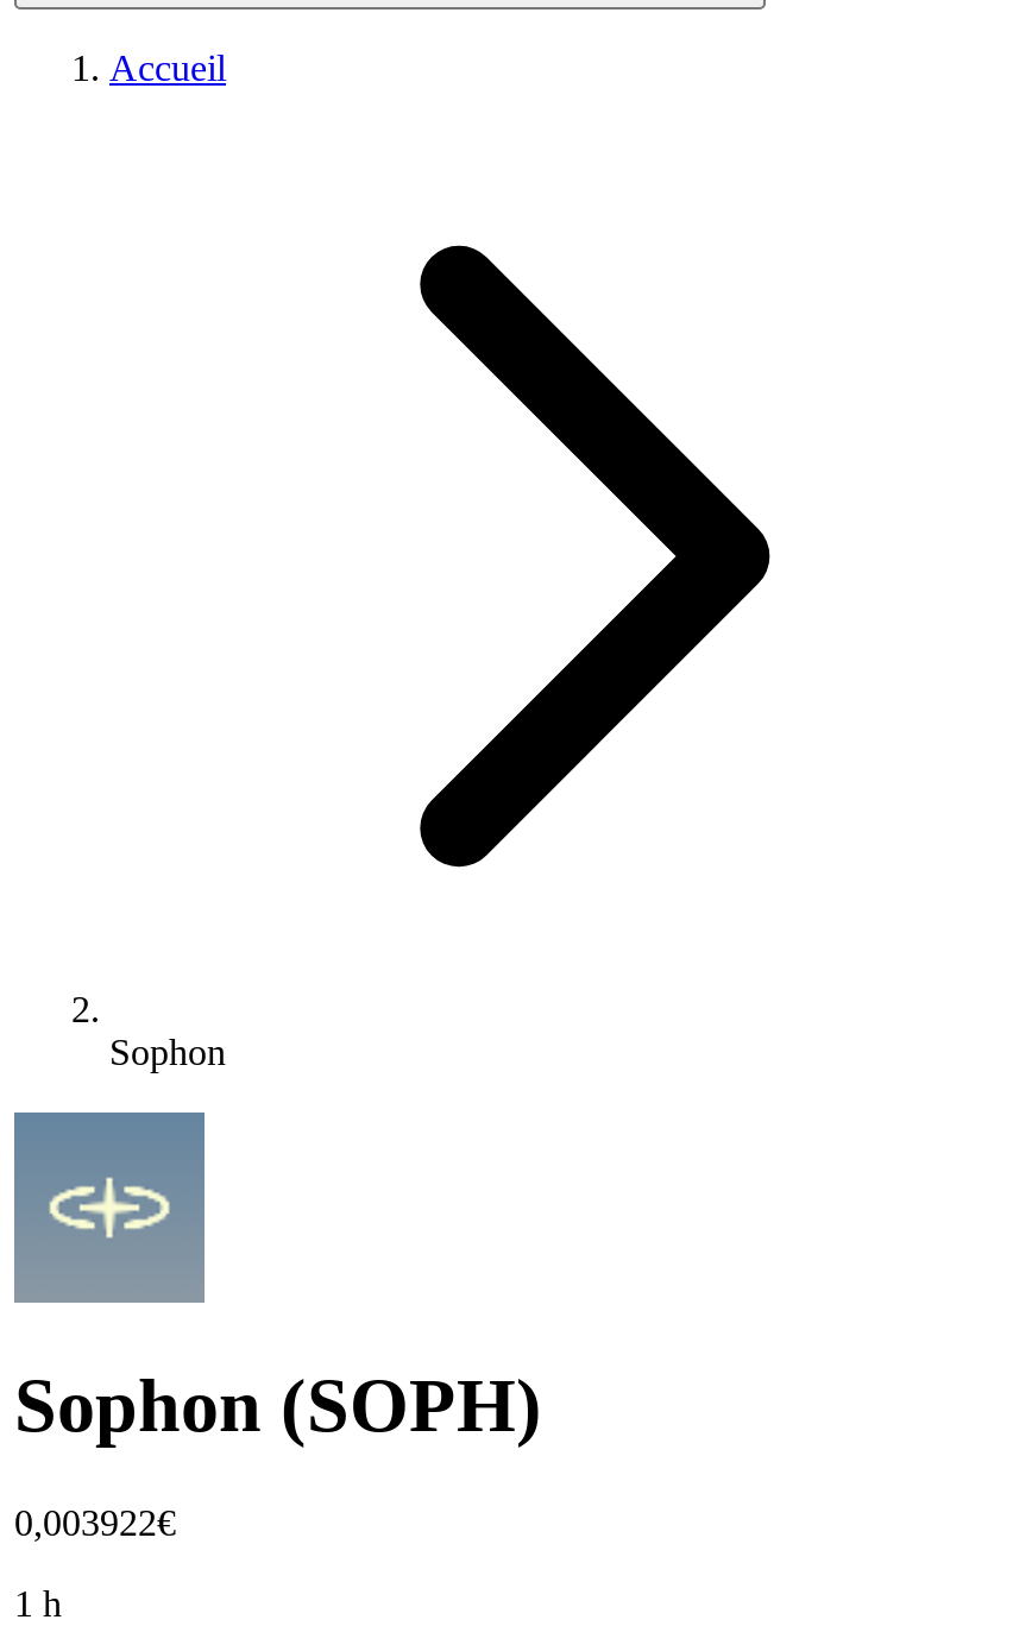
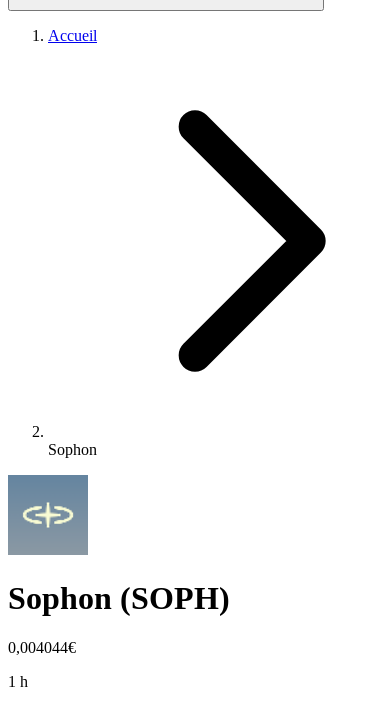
[14,1502,176,1543] 0,003922€ -> [8,639,76,656] 0,004044€

